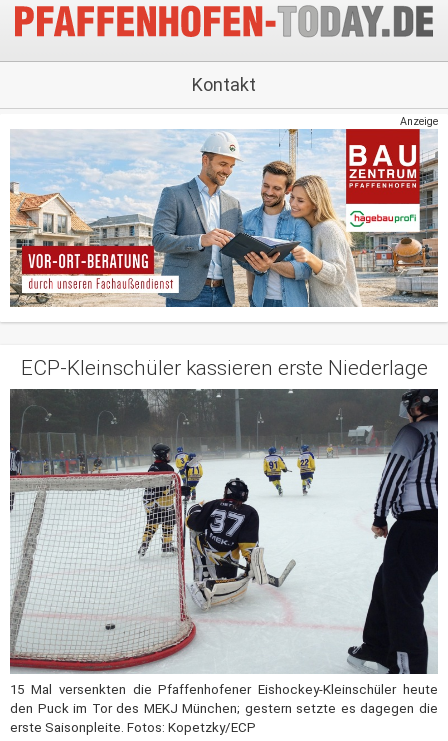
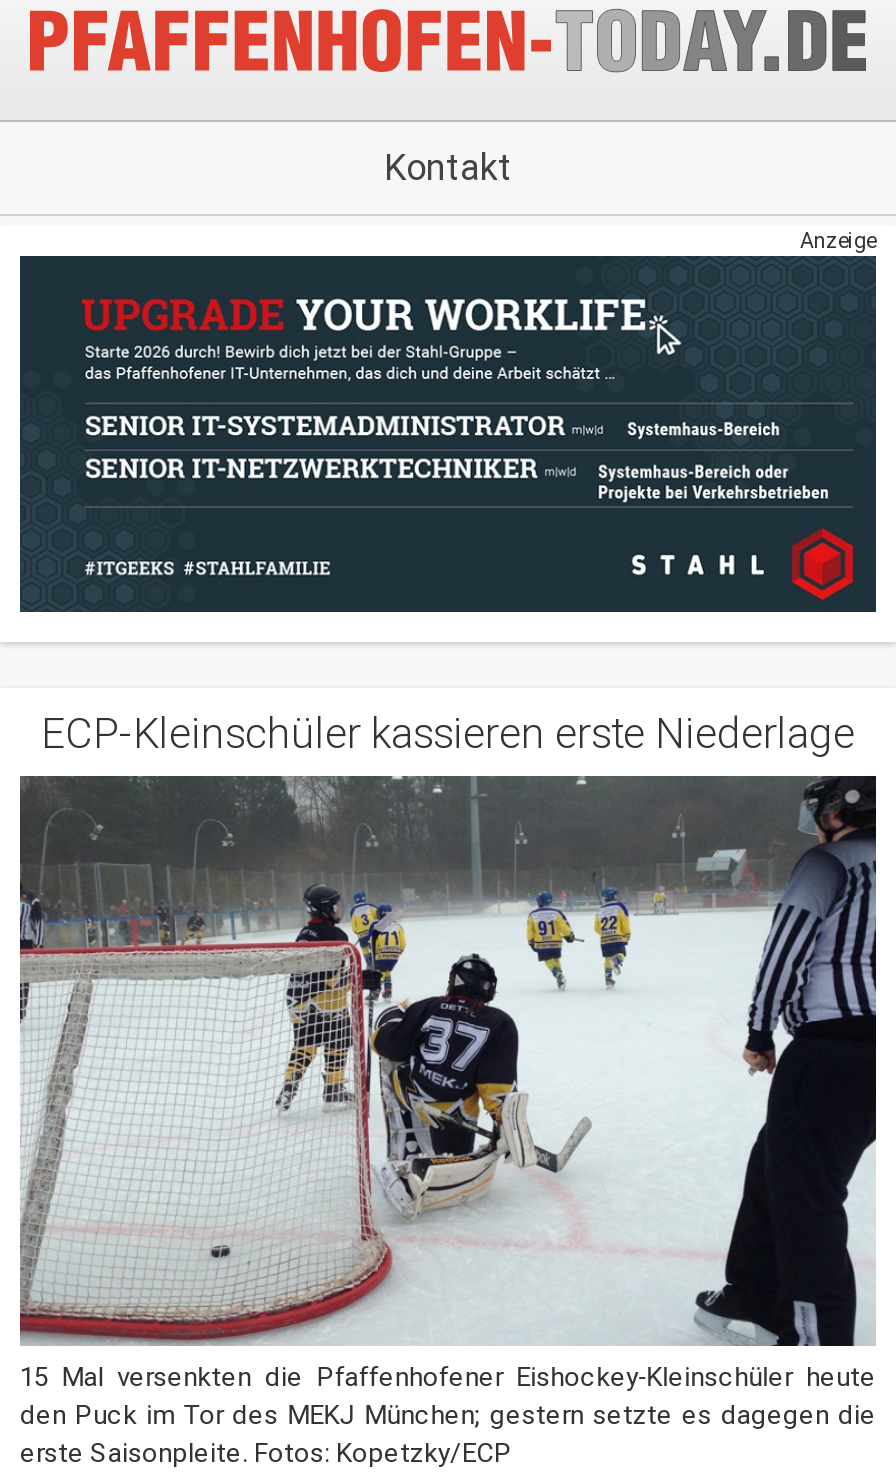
[9,128,439,308] [image] -> [18,254,878,614] [image]

